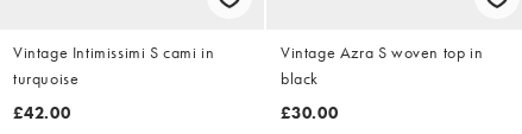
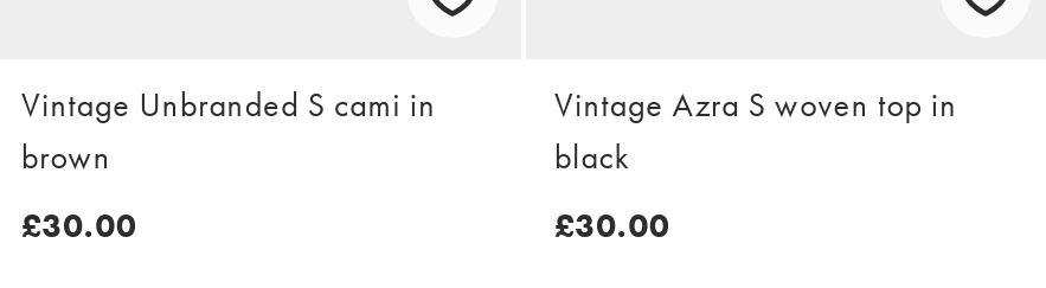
[13,42,215,89] Vintage Intimissimi S cami in | turquoise -> [21,83,436,178] Vintage Unbranded S cami in | brown
[13,102,71,124] £42.00 -> [21,204,137,247] £30.00

